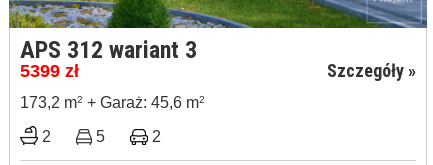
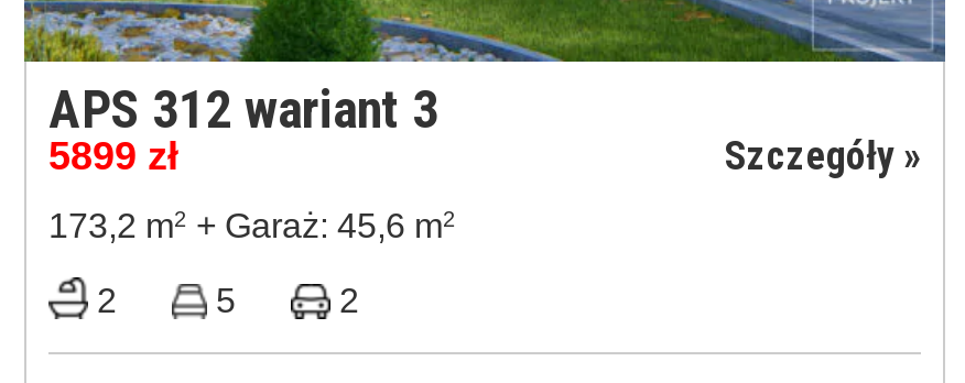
[20,61,79,81] 5399 zł -> [48,133,178,177] 5899 zł

